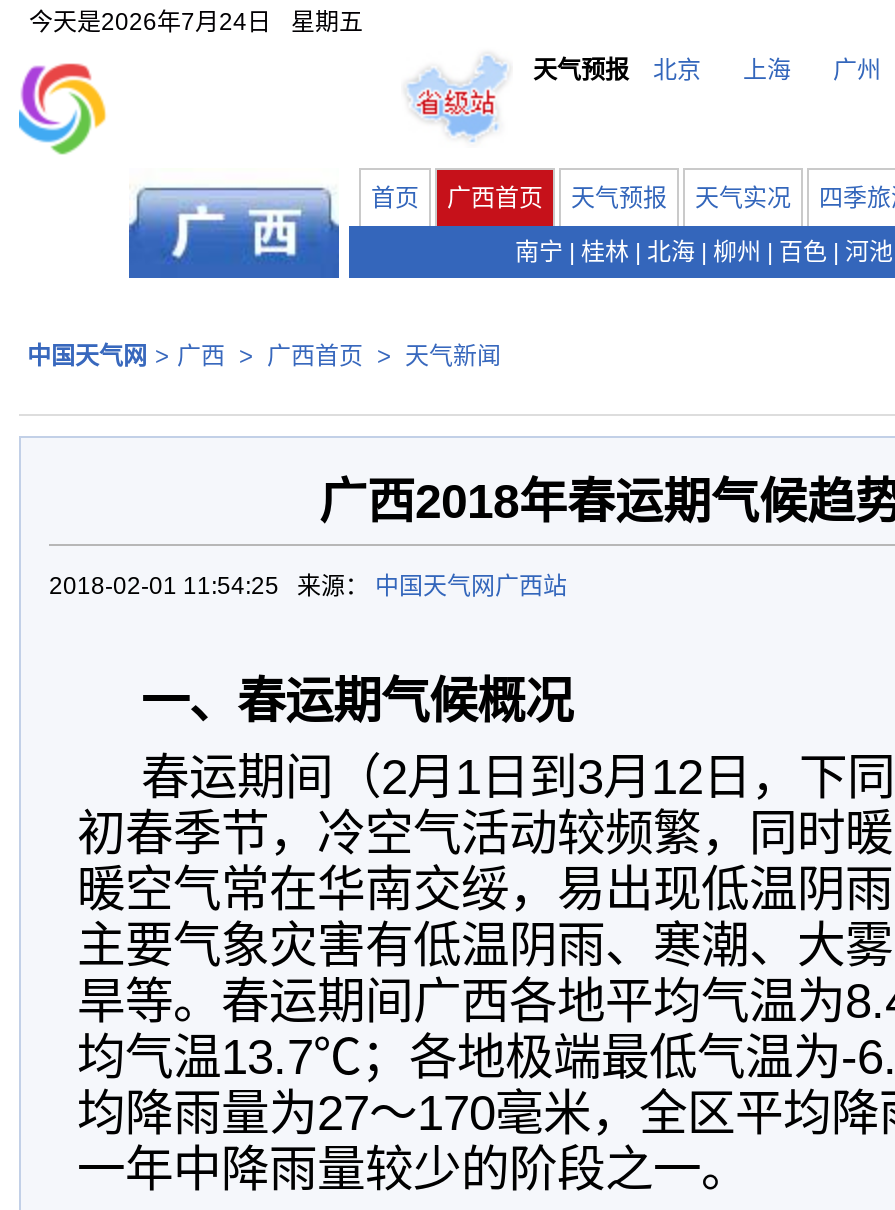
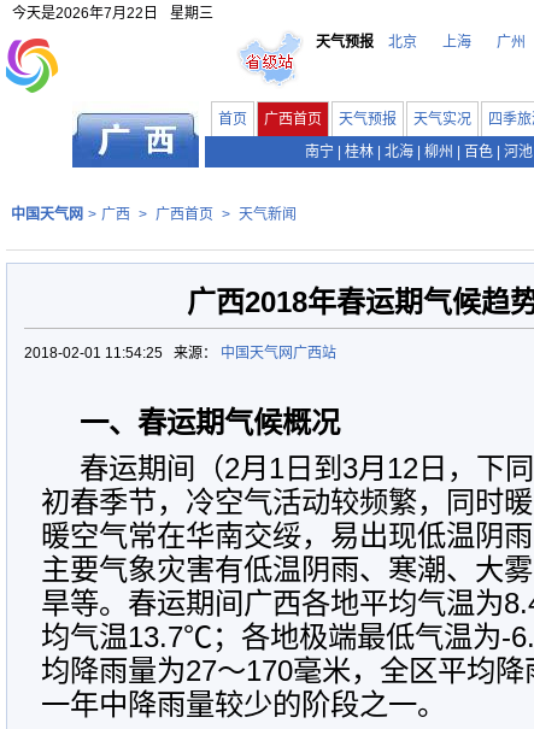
[29,8,271,36] 今天是2026年7月24日 -> [12,5,158,22] 今天是2026年7月22日
[291,8,363,36] 星期五 -> [170,5,213,22] 星期三

